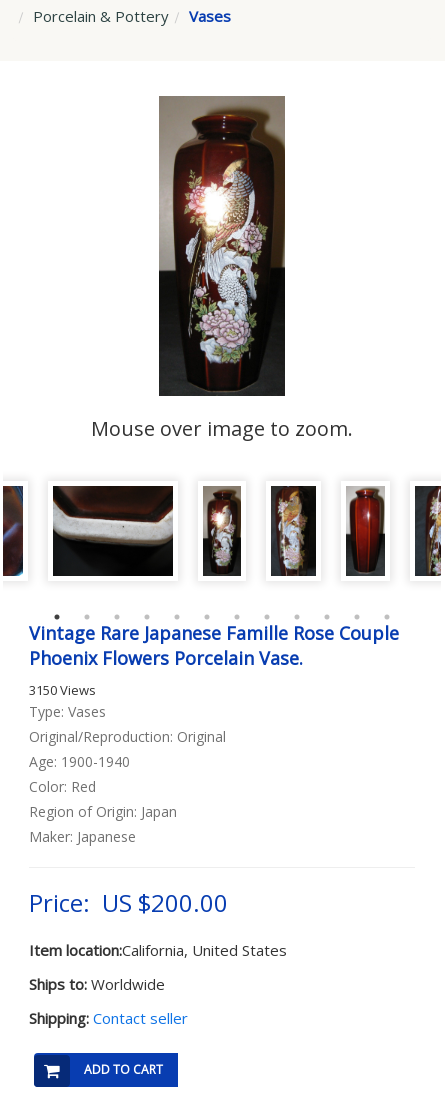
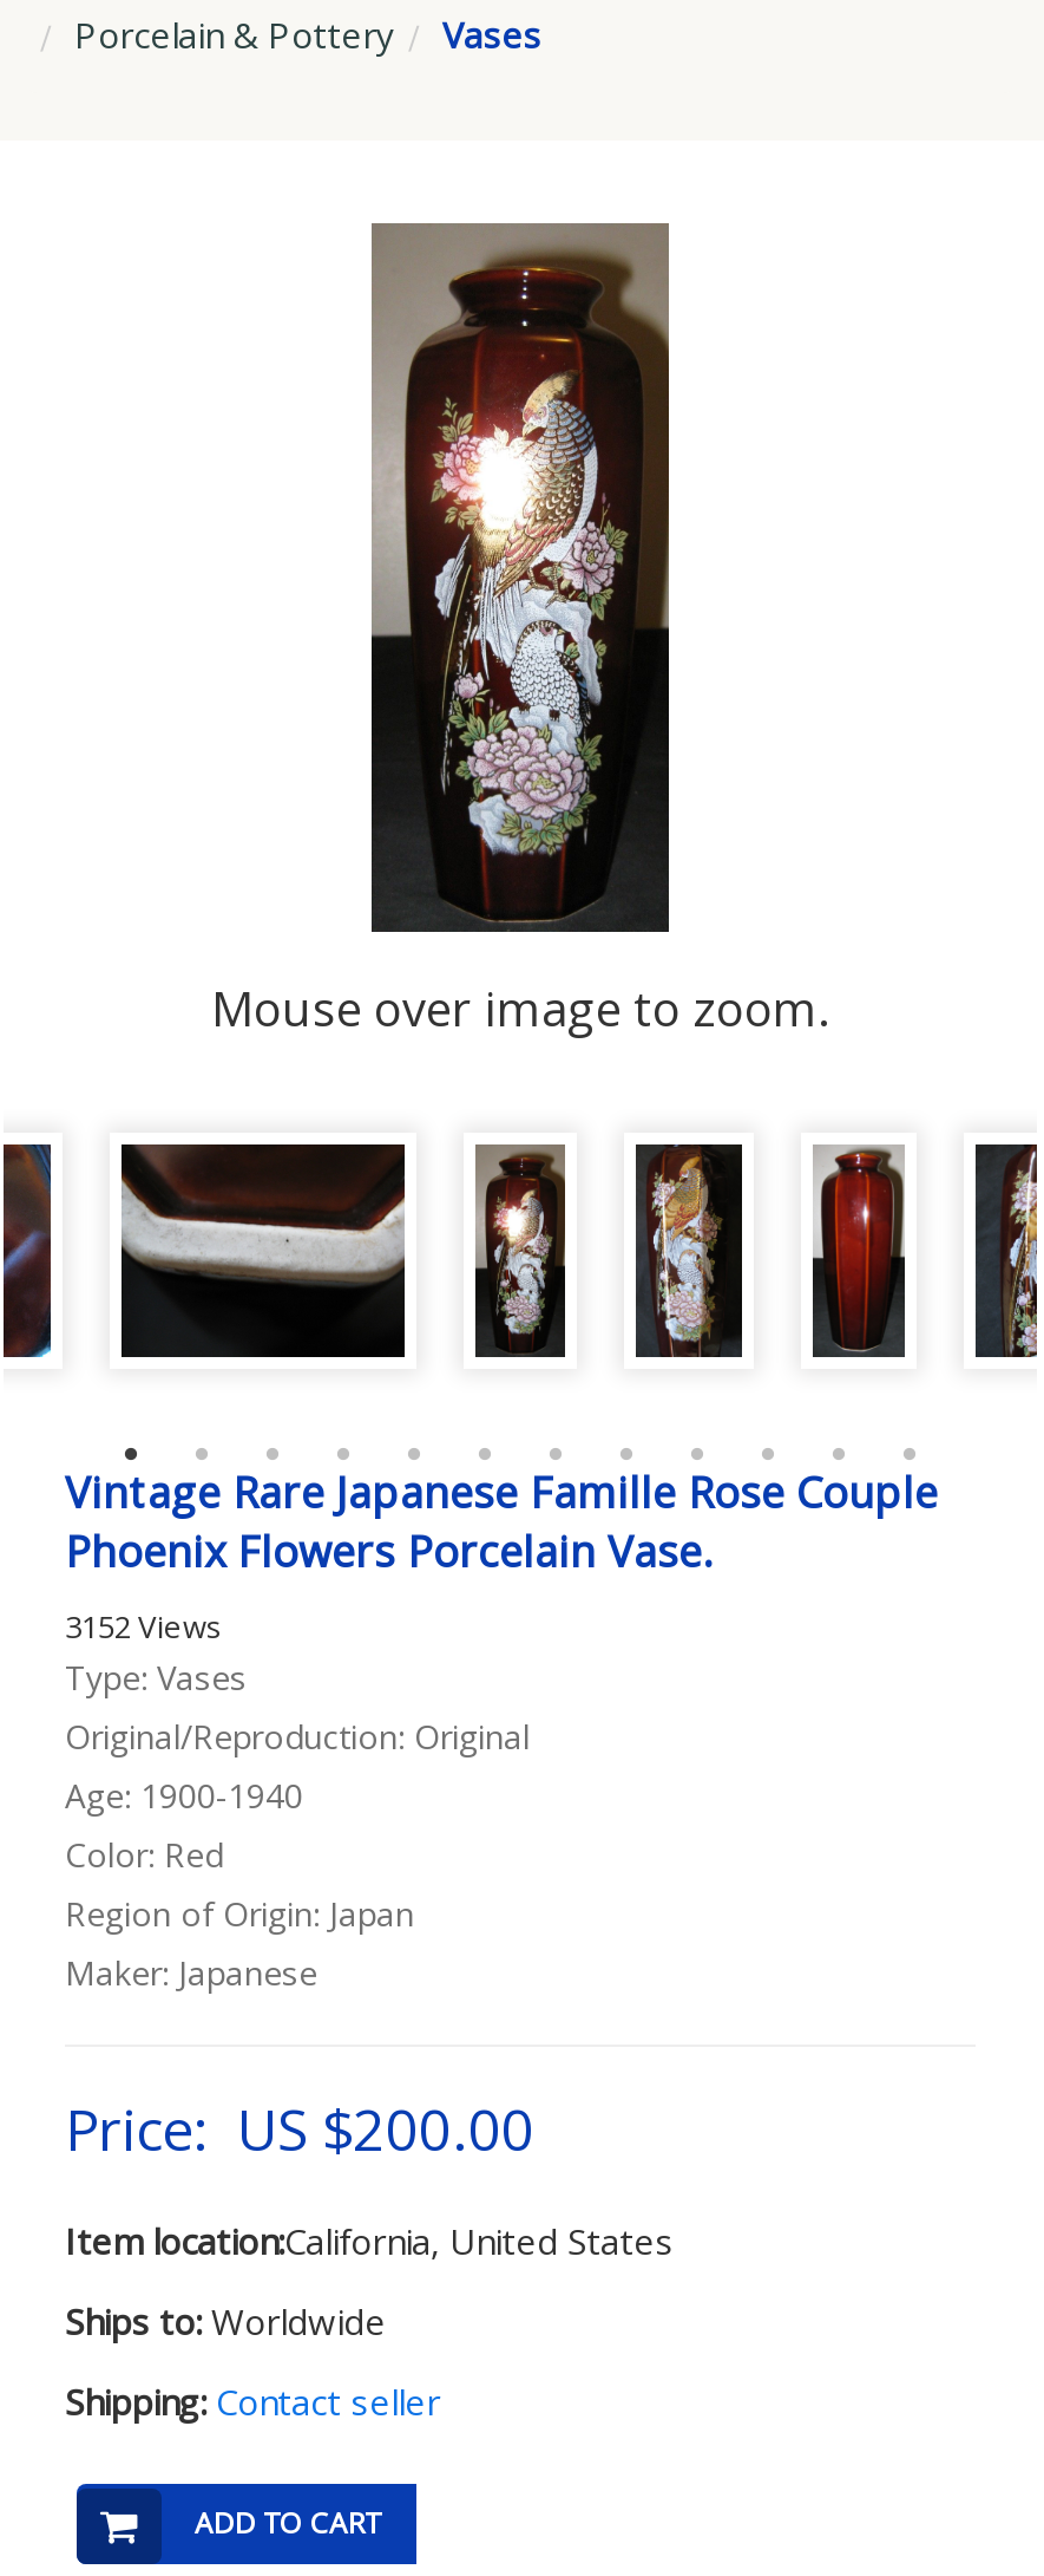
[29,681,96,699] 3150 Views -> [65,1605,223,1648] 3152 Views

